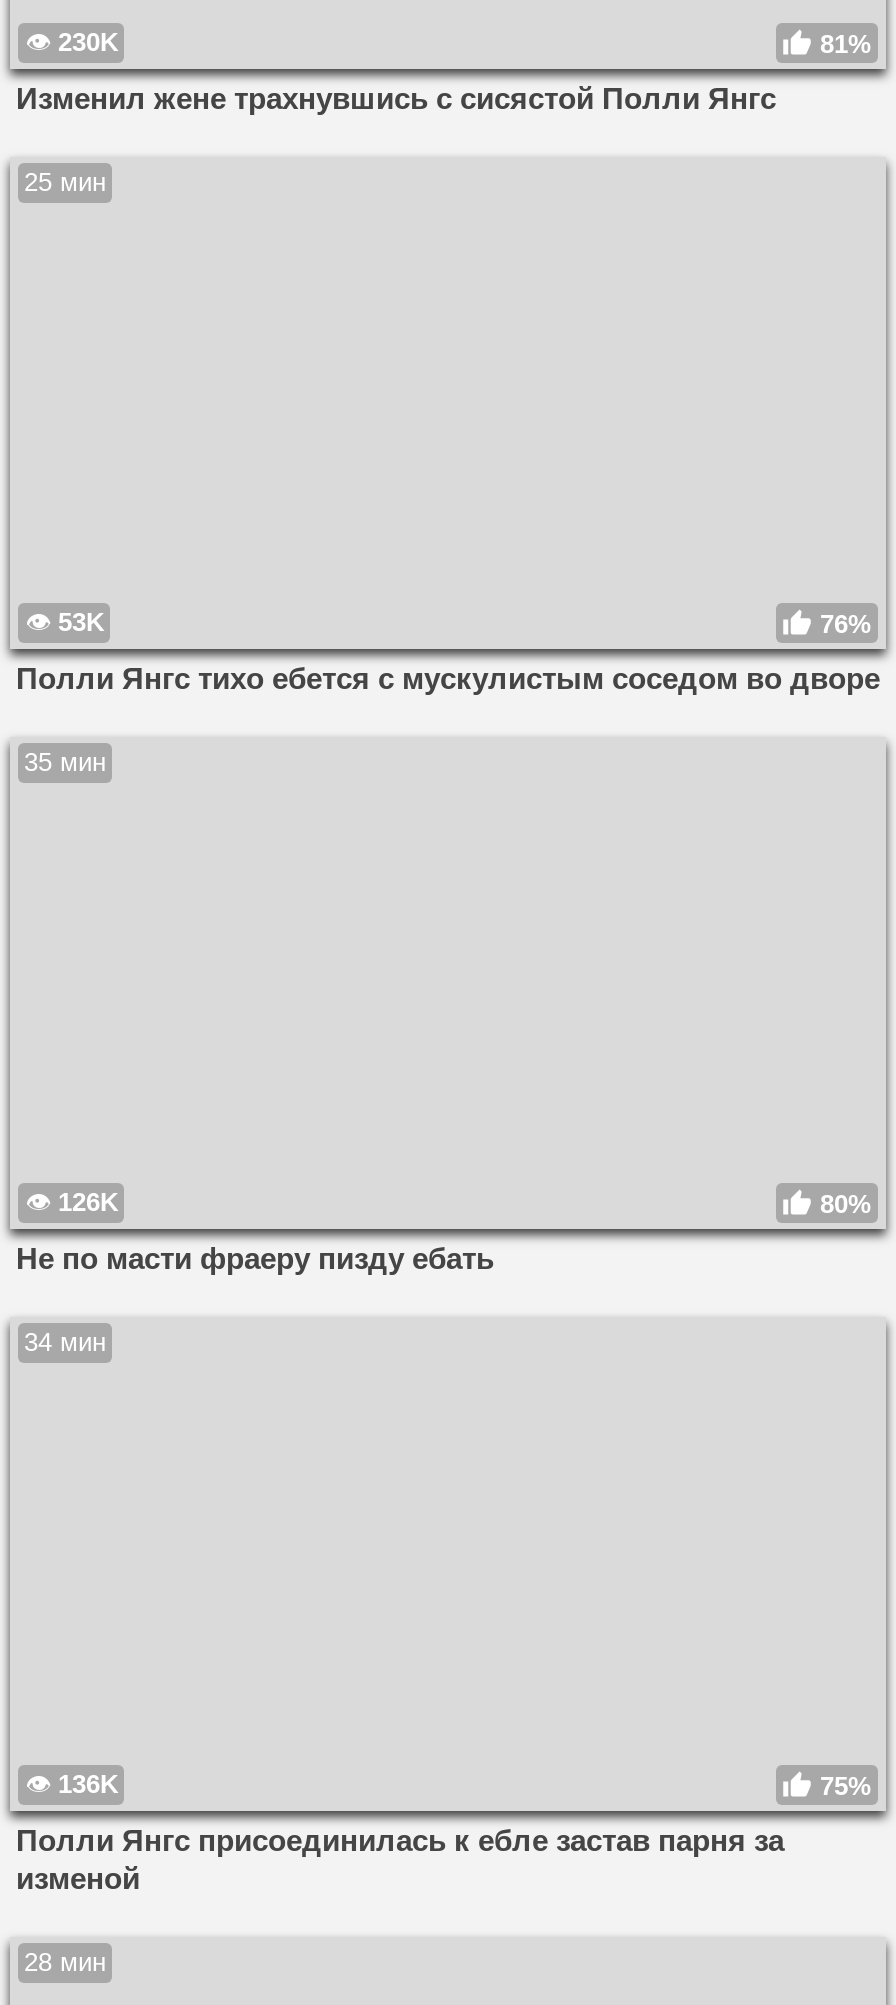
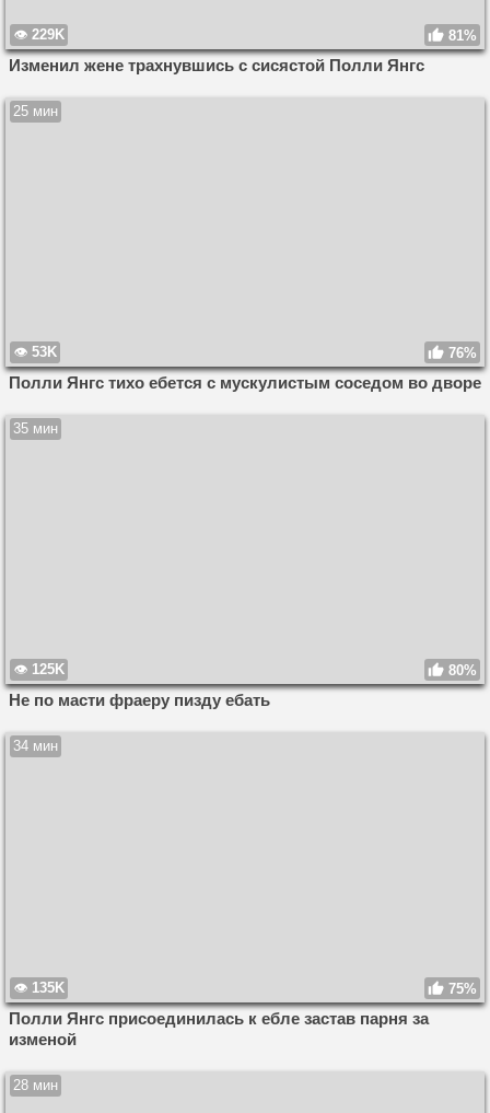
[58,26,118,56] 230K -> [32,26,65,42] 229K
[58,1187,118,1217] 126K -> [32,661,65,678] 125K
[58,1768,118,1798] 136K -> [32,979,65,995] 135K

